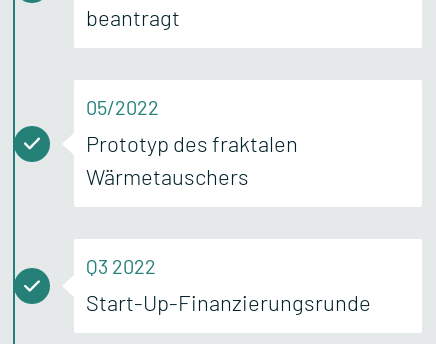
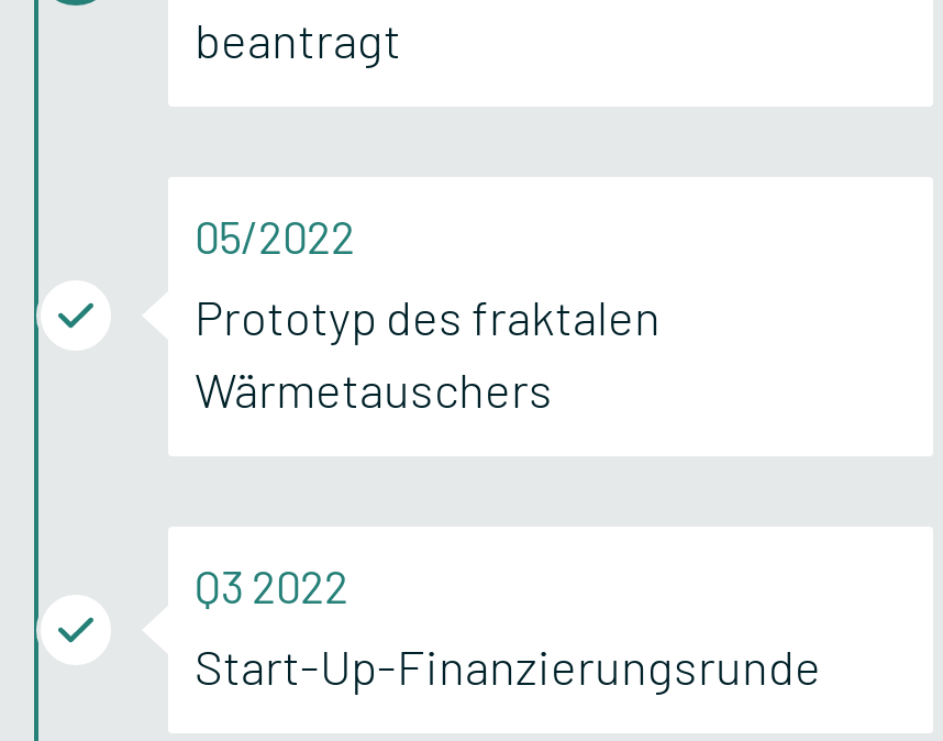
[13,125,51,163] [image] -> [34,277,115,356] [image]
[13,267,51,305] [image] -> [34,589,115,668] [image]

